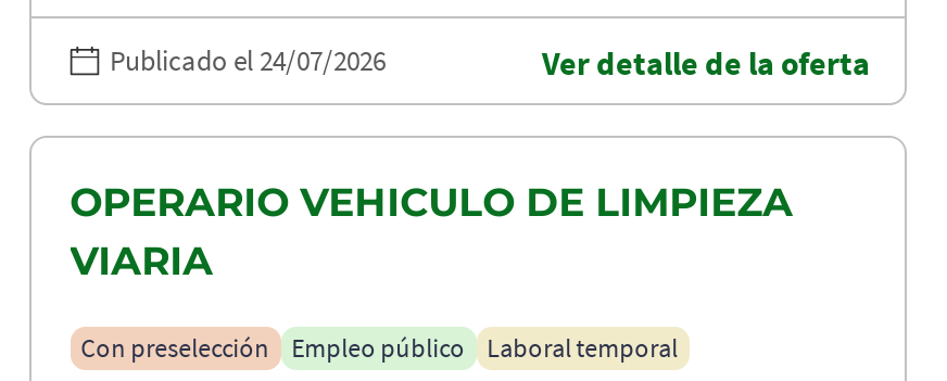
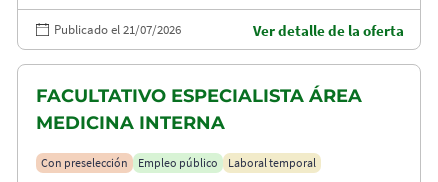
[110,42,386,79] Publicado el 24/07/2026 -> [54,21,181,38] Publicado el 21/07/2026
[70,180,793,286] OPERARIO VEHICULO DE LIMPIEZA | VIARIA -> [36,85,362,134] FACULTATIVO ESPECIALISTA ÁREA | MEDICINA INTERNA

